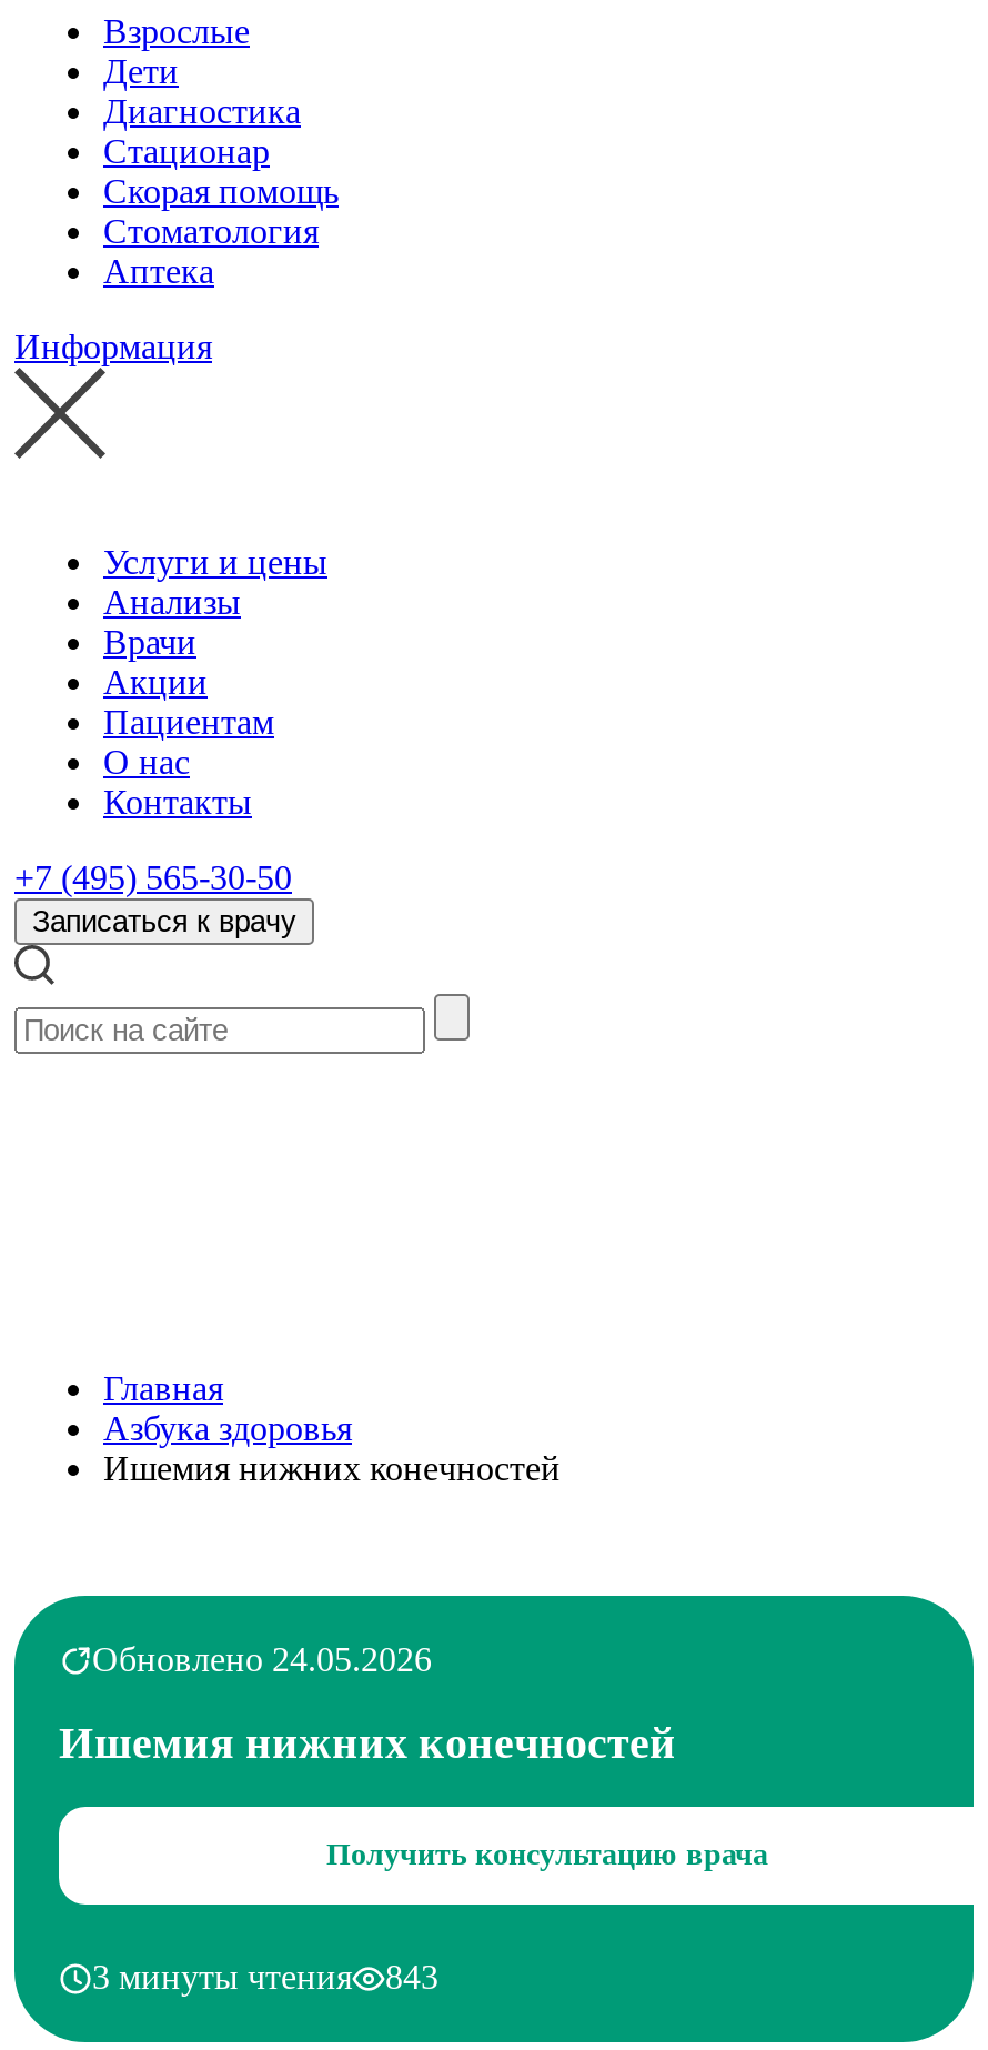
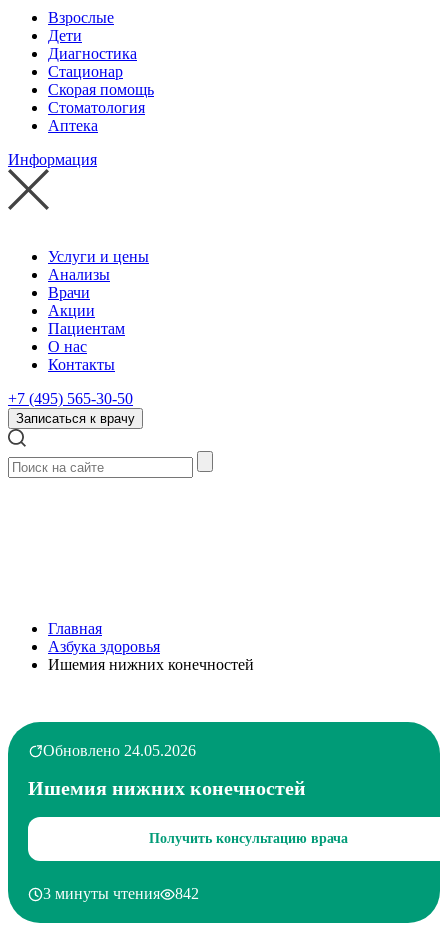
[92,1958,438,1996] 3 минуты чтения 843 -> [43,885,199,902] 3 минуты чтения 842

